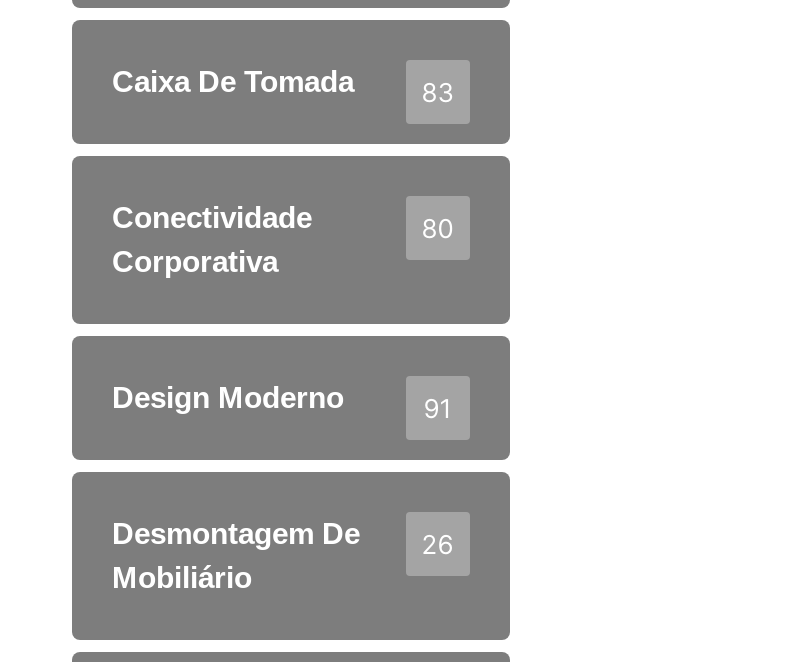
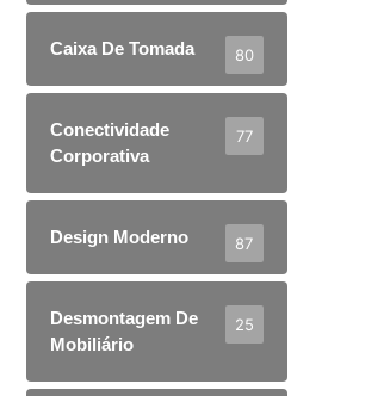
[422,75,454,107] 83 -> [235,45,254,64] 80
[422,211,454,243] 80 -> [236,126,253,145] 77
[424,391,452,423] 91 -> [235,233,253,252] 87
[112,516,454,559] Desmontagem De 26 -> [50,308,254,333] Desmontagem De 25

